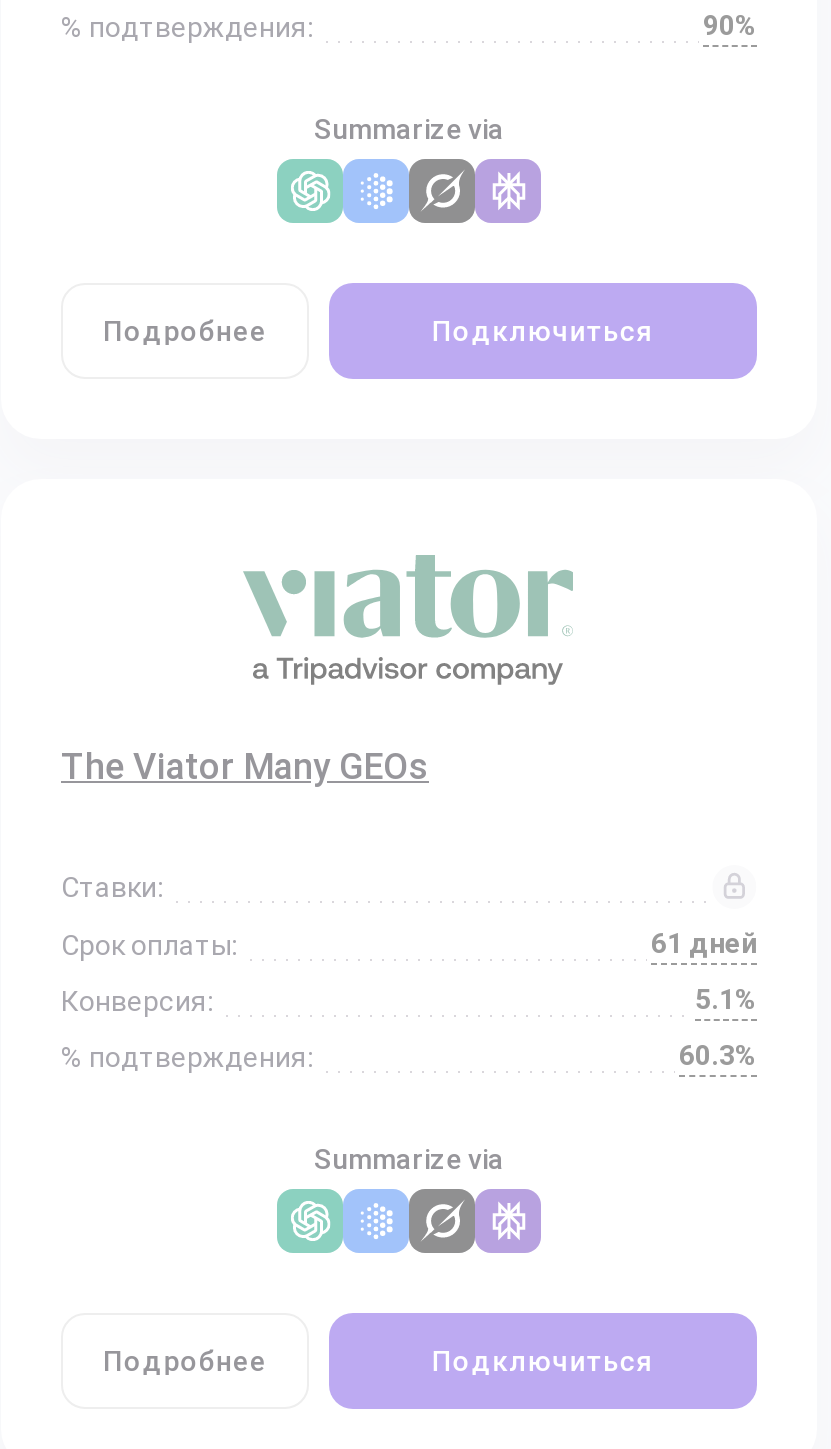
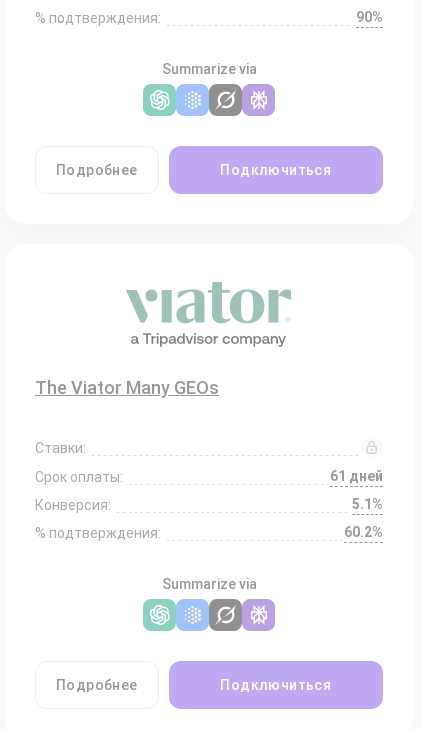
[679,1039,757,1071] 60.3% -> [344,524,383,540] 60.2%

